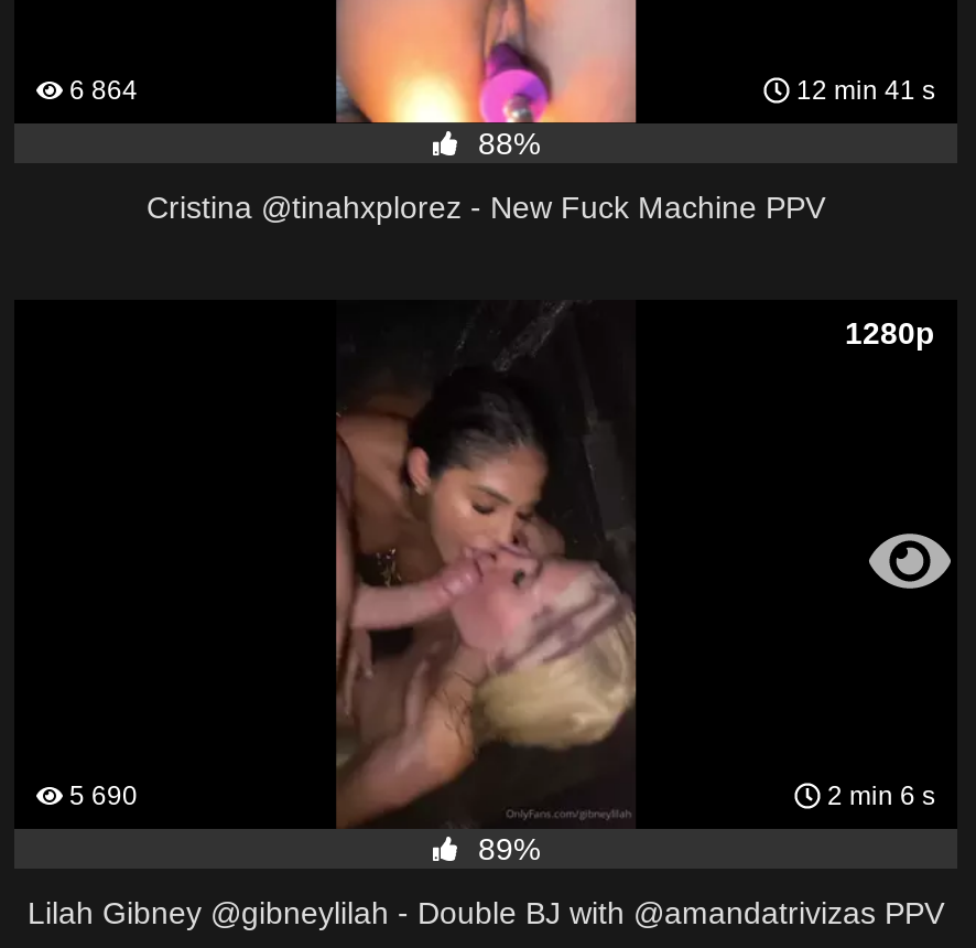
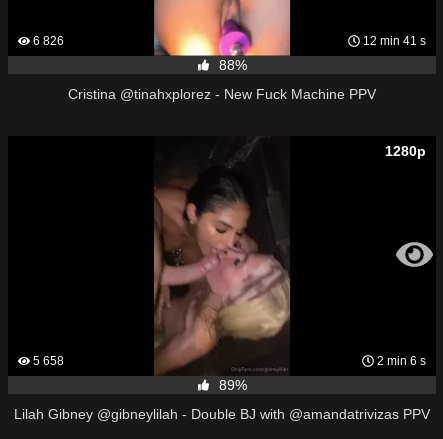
[63,74,138,105] 6 864 -> [30,34,64,48] 6 826
[63,781,138,812] 5 690 -> [30,354,64,368] 5 658

